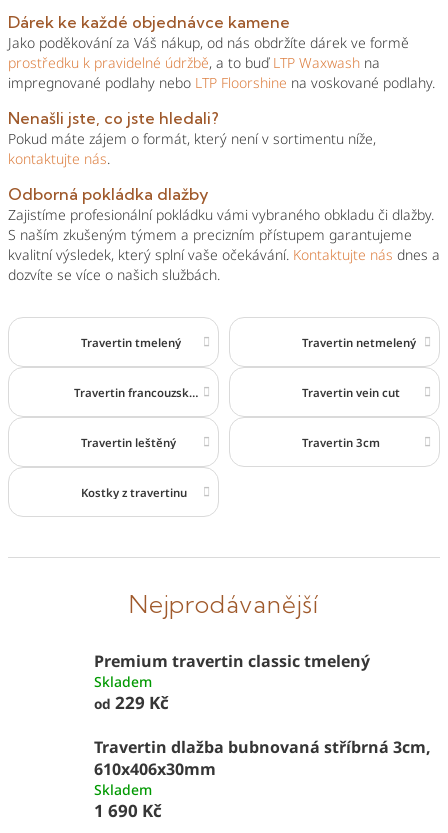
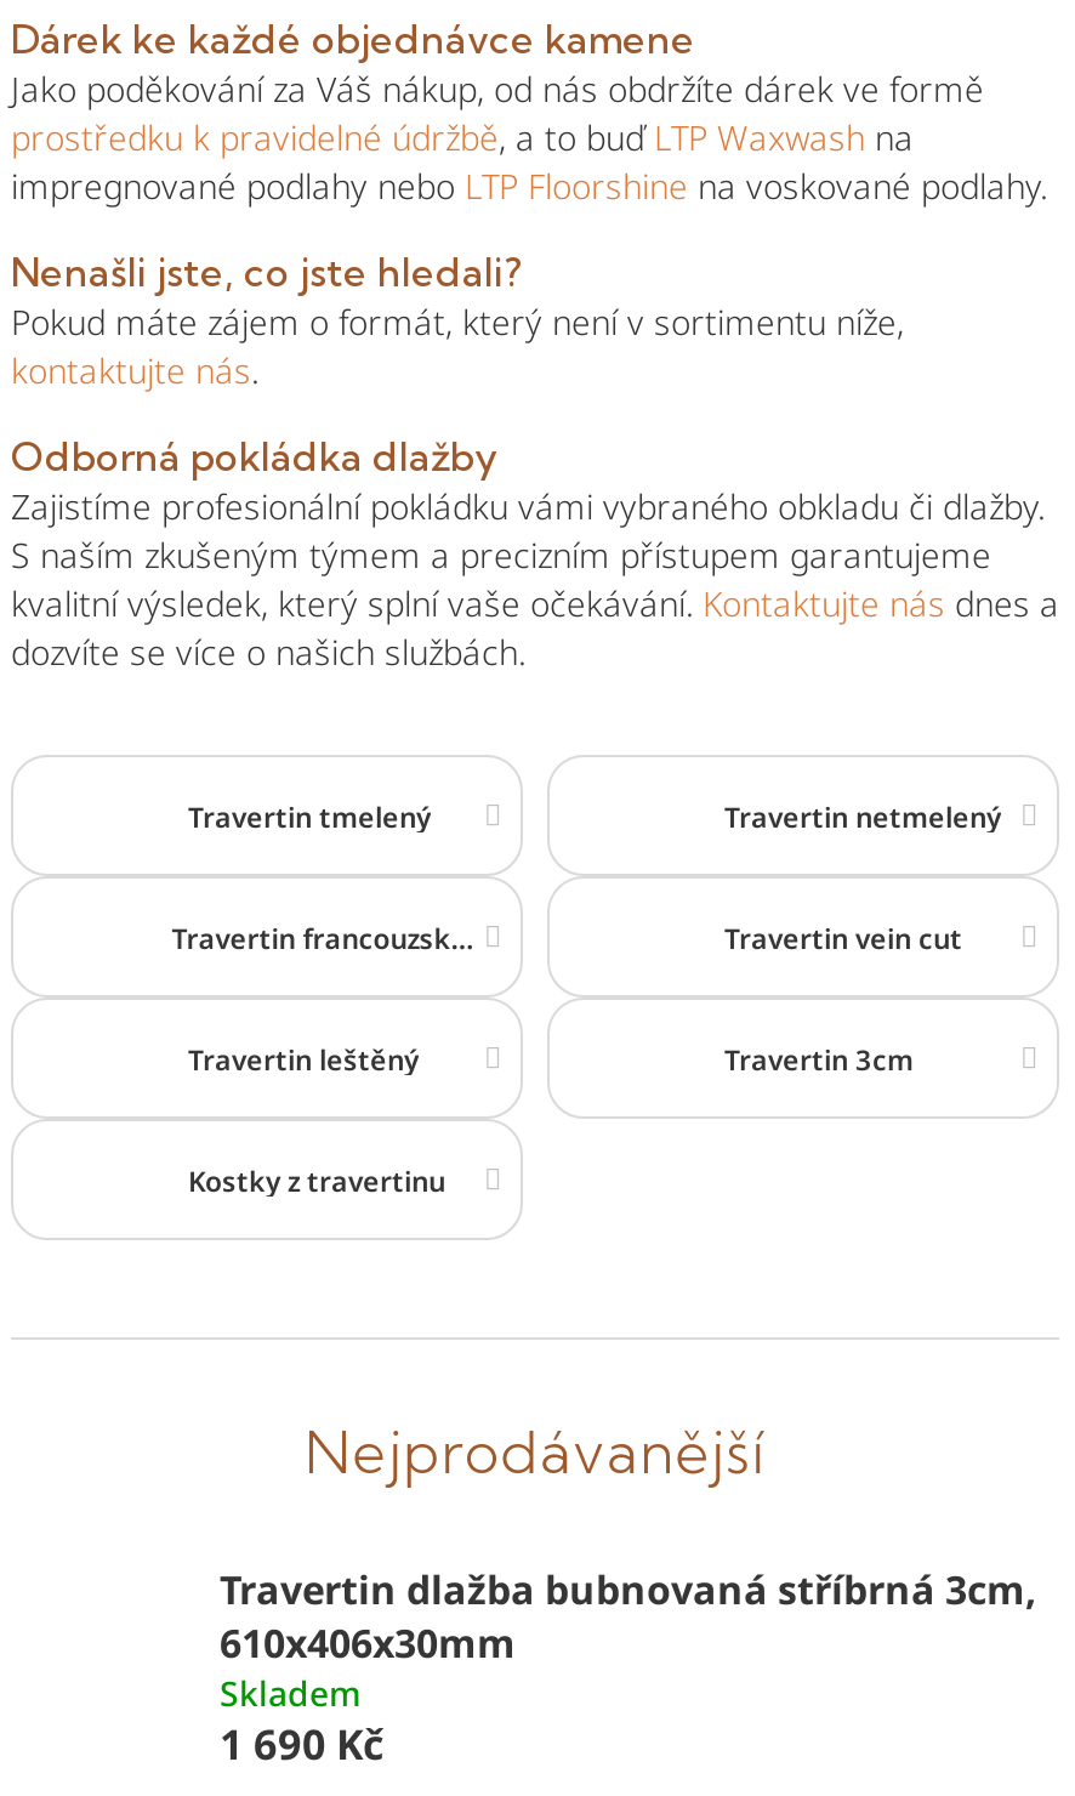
[94,650,370,714] Premium travertin classic tmelený | Skladem | od 229 Kč -> none

